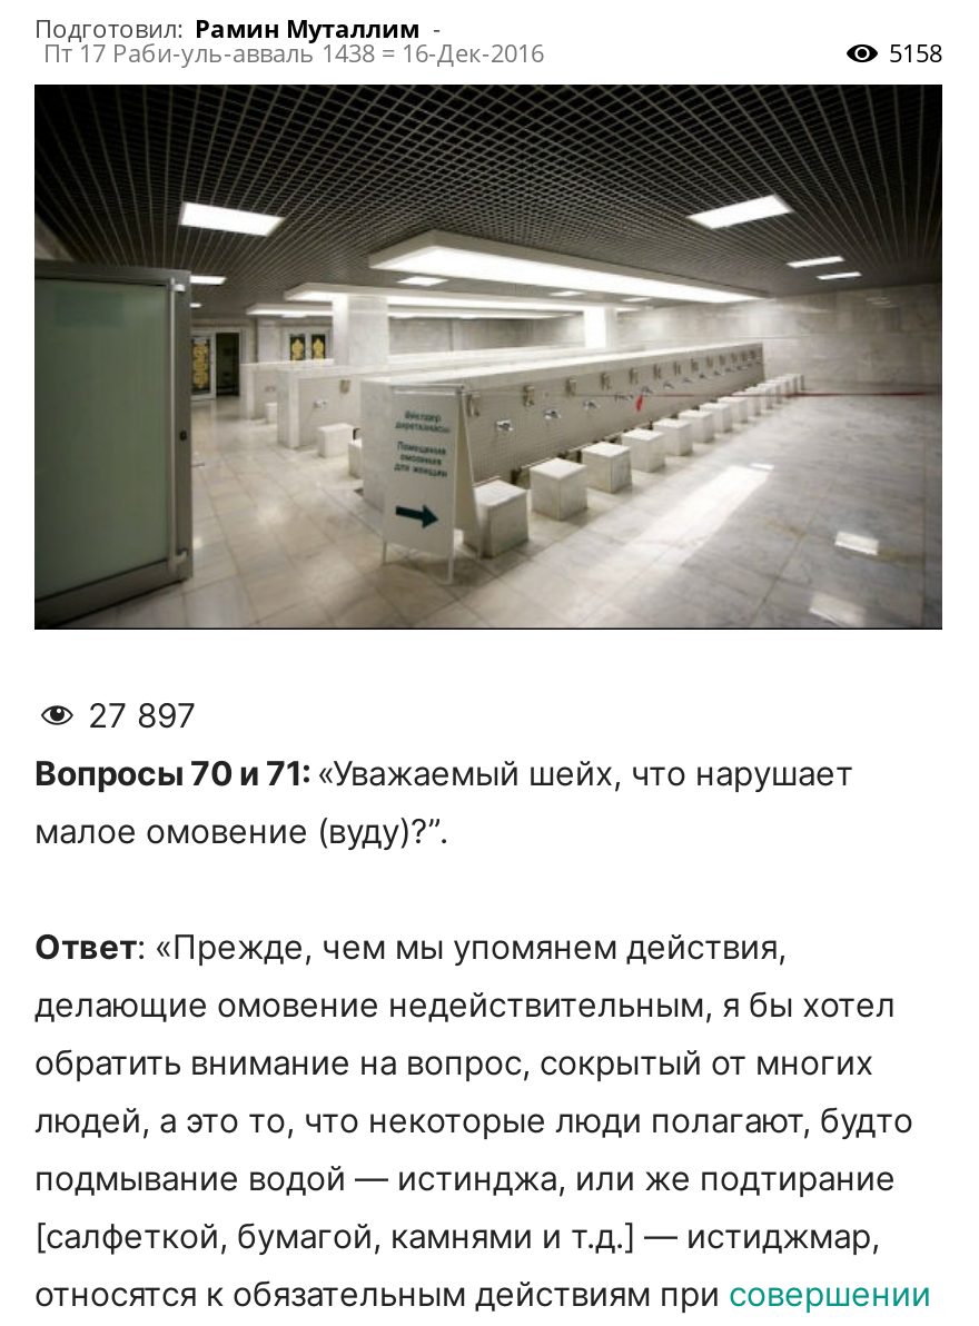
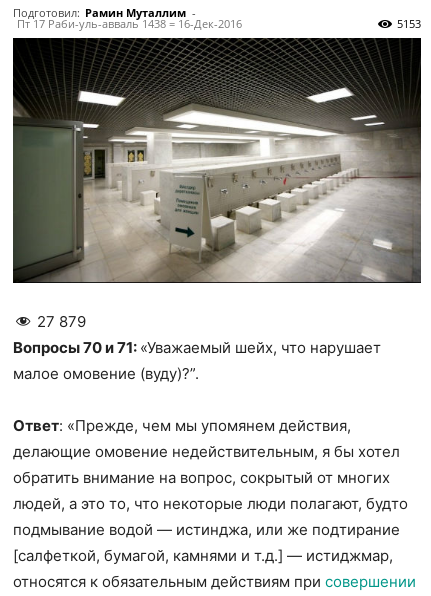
[889,36,942,69] 5158 -> [397,16,421,31] 5153
[88,694,197,736] 27 897 -> [37,312,86,331] 27 879

